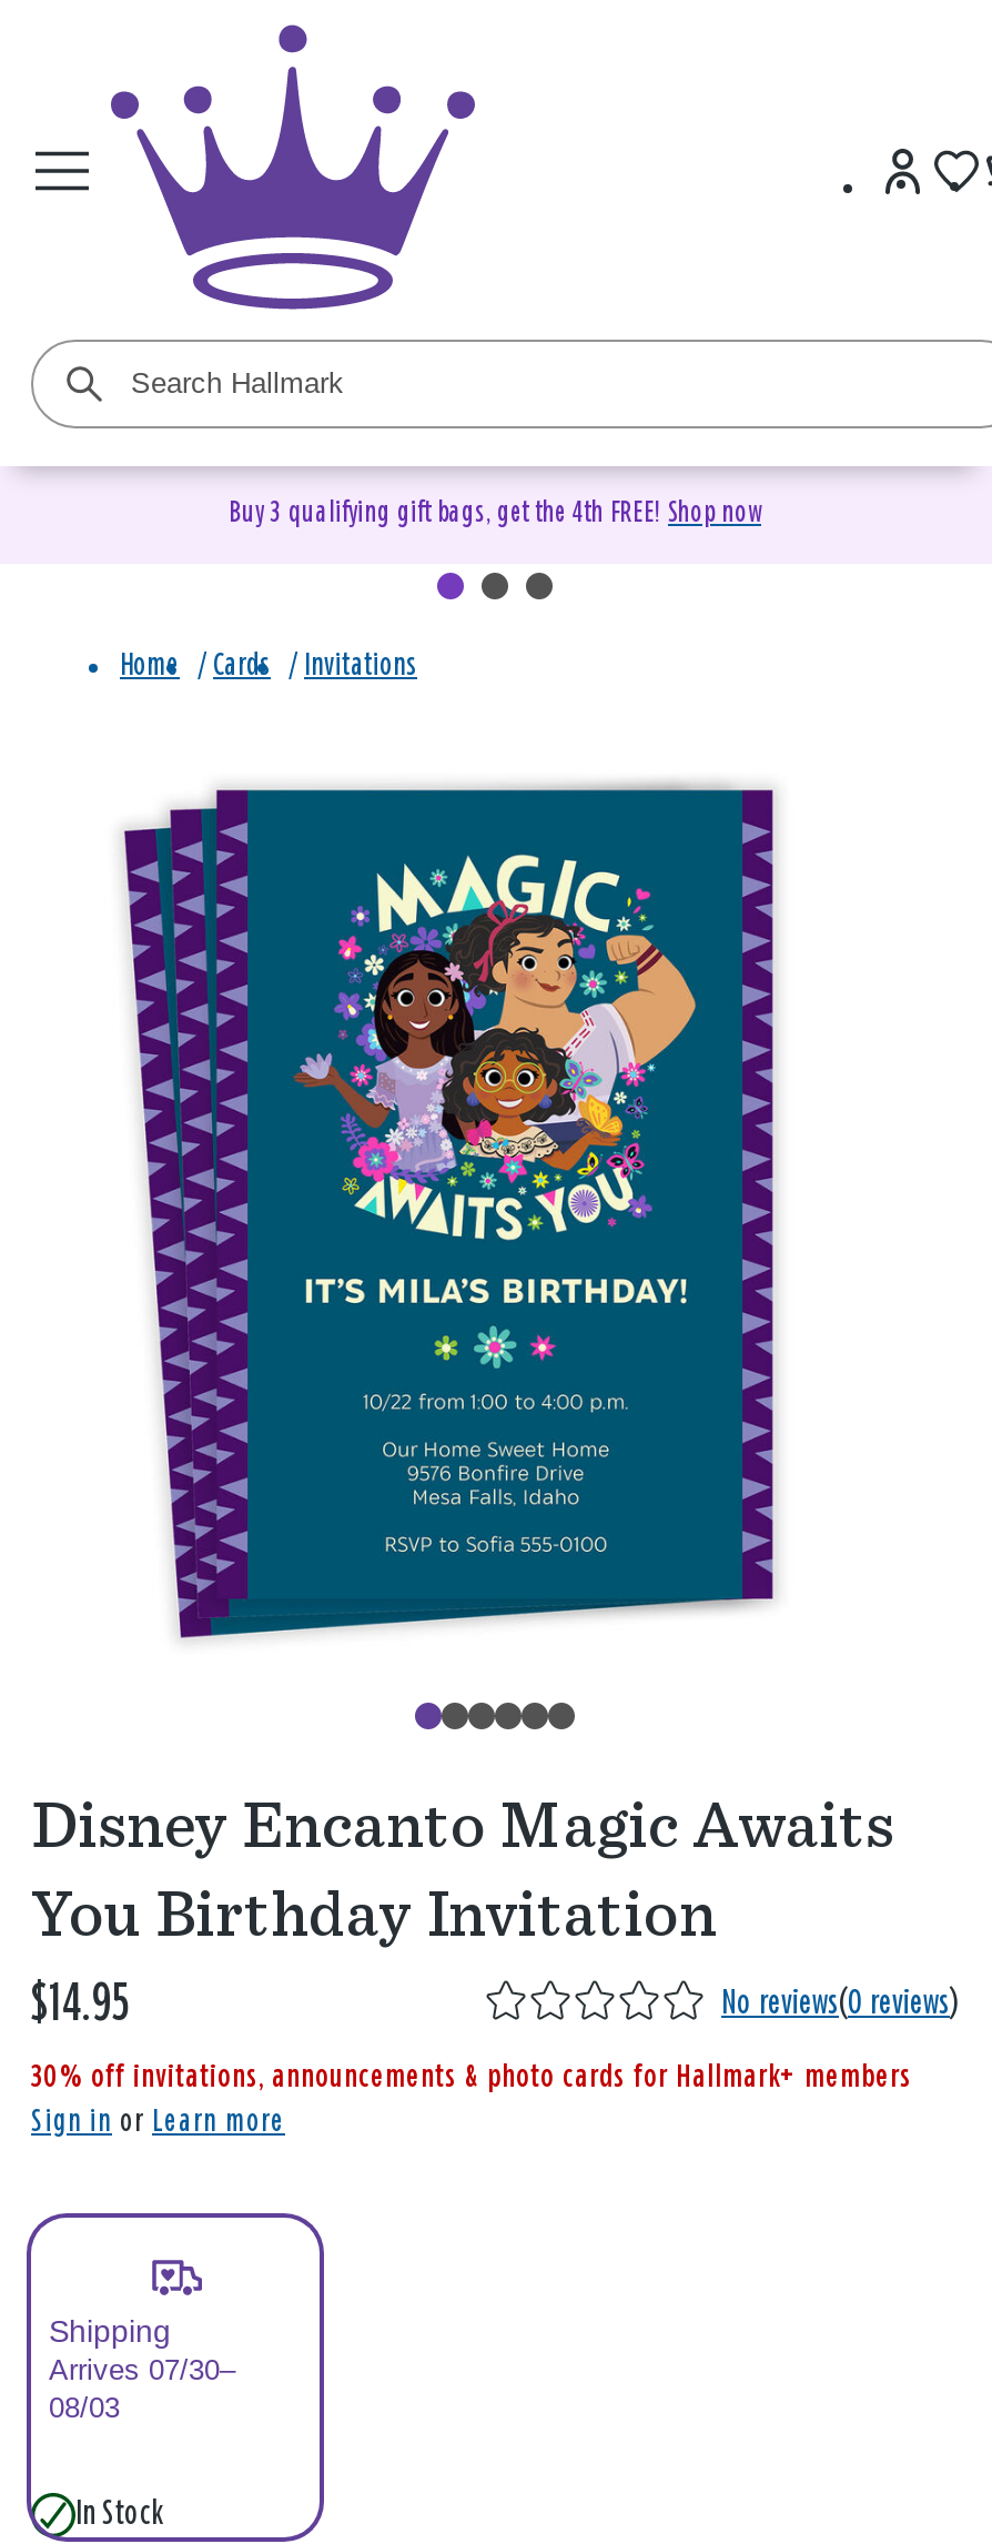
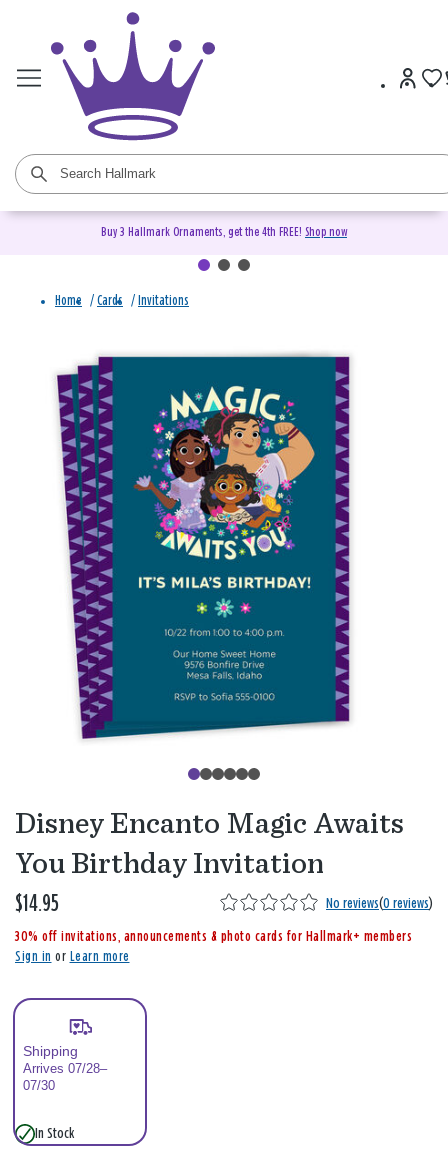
[229,500,761,529] Buy 3 qualifying gift bags, get the 4th FREE! Shop now -> [101,226,347,239] Buy 3 Hallmark Ornaments, get the 4th FREE! Shop now
[49,2353,235,2387] Arrives 07/30– -> [23,1061,107,1076] Arrives 07/28–
[49,2391,120,2424] 08/03 -> [23,1078,55,1093] 07/30

